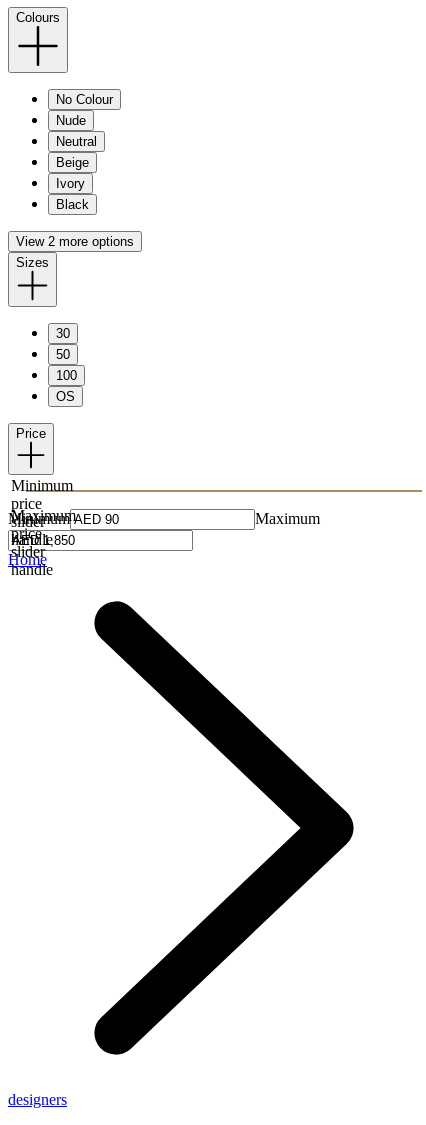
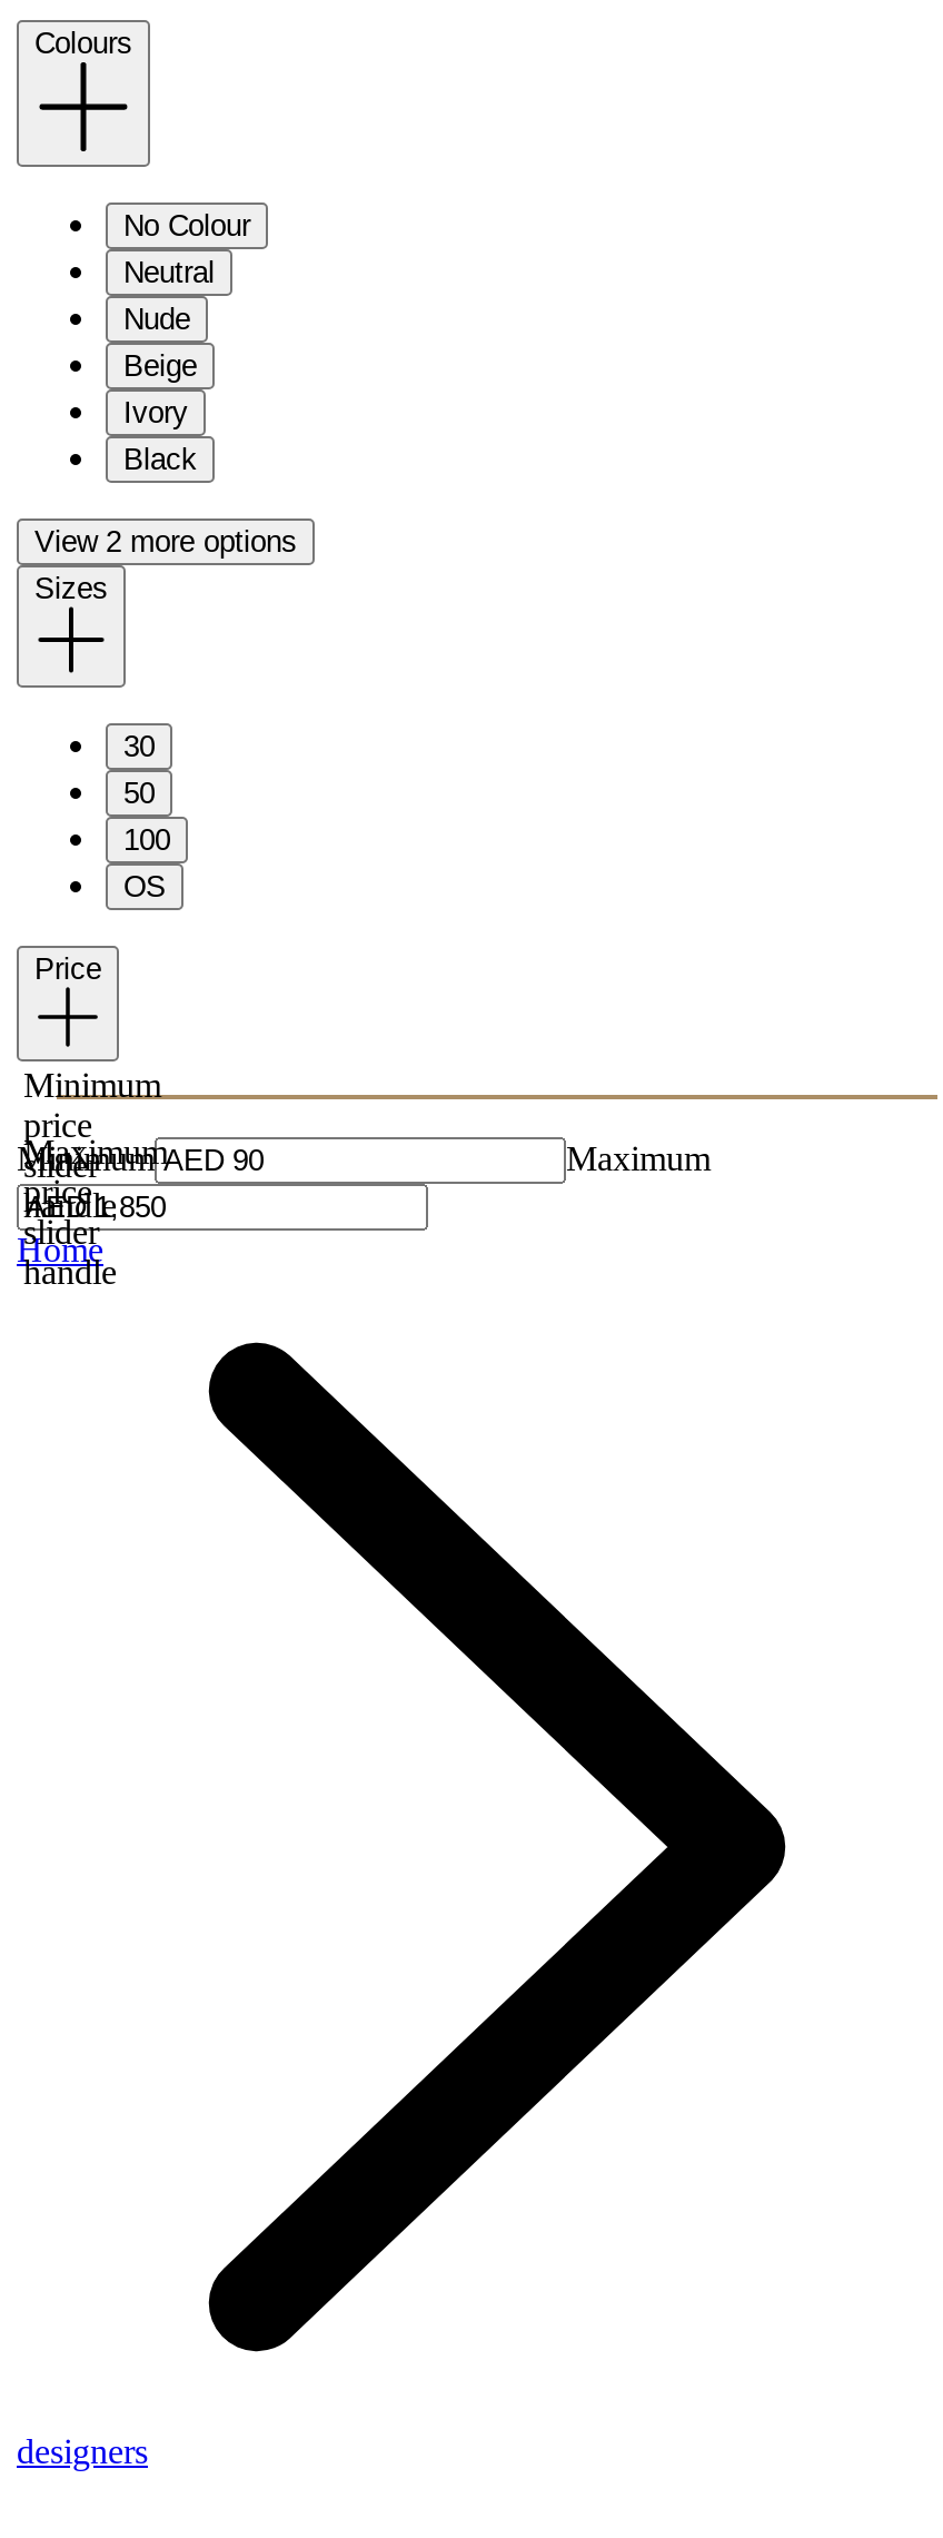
moved [56,113,86,128] -> [123,302,190,336]: Nude
moved [56,134,97,149] -> [123,255,215,289]: Neutral

